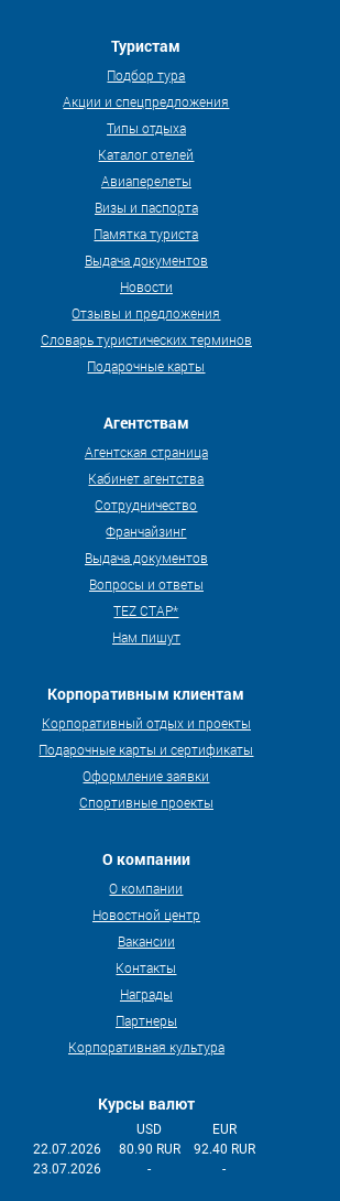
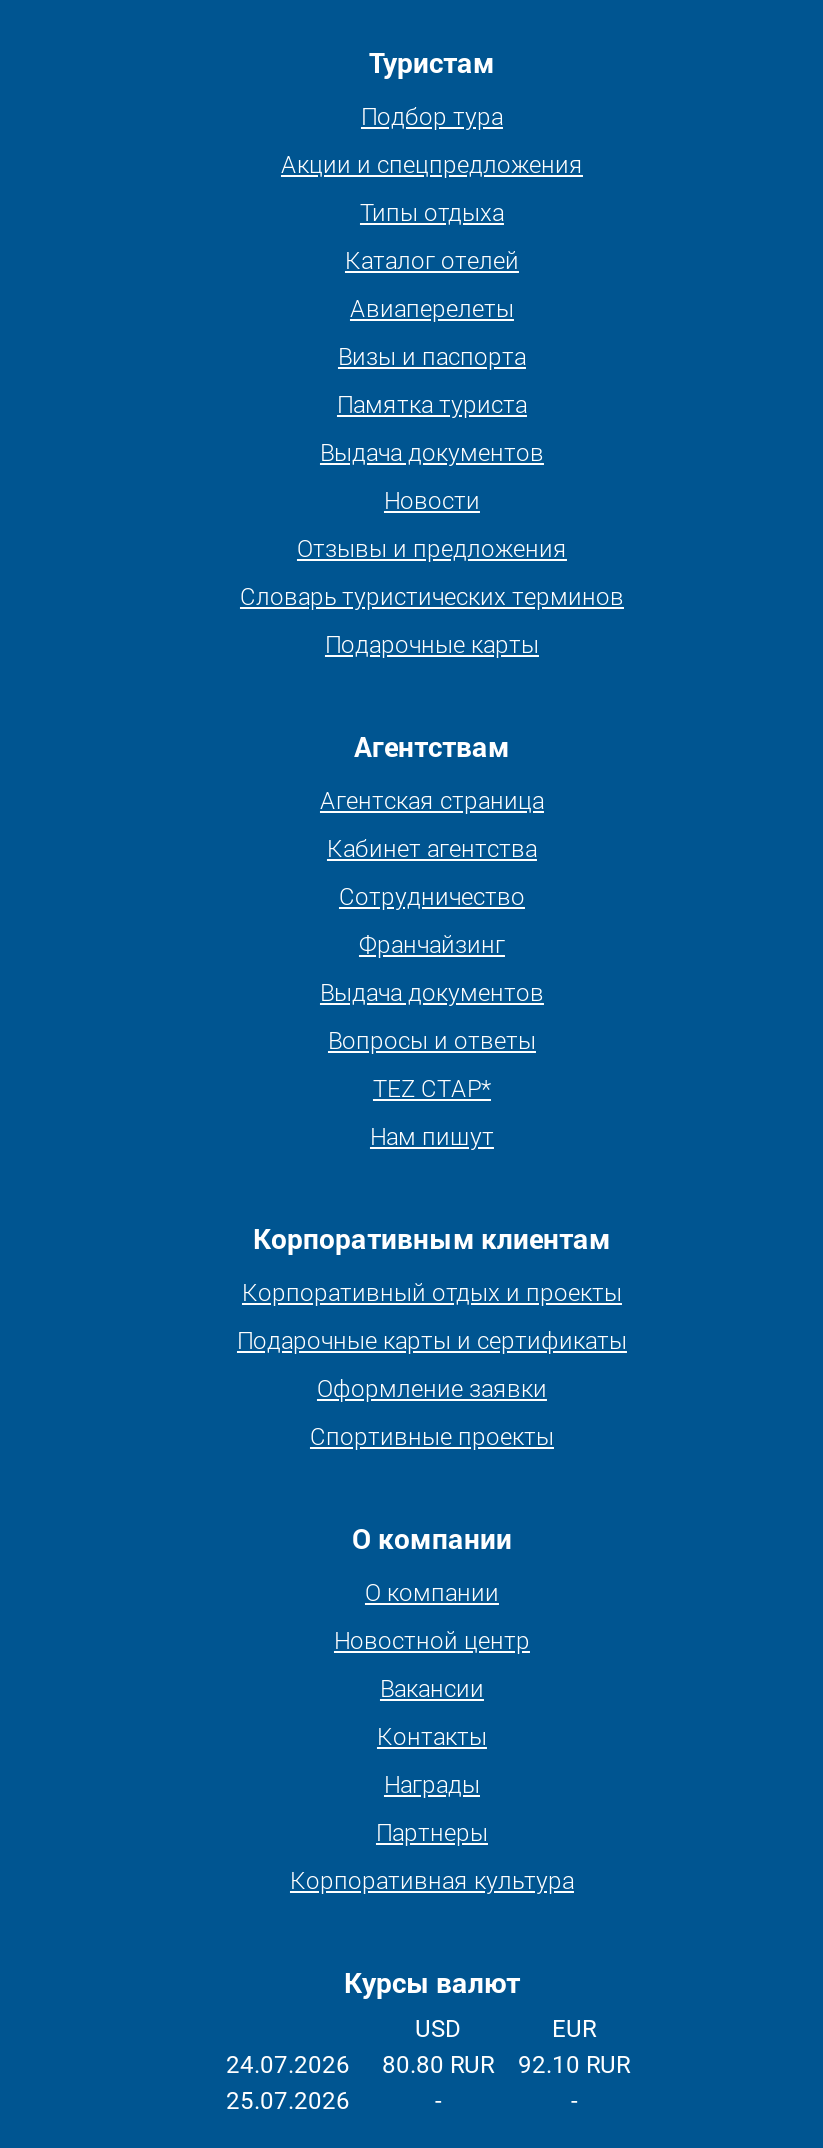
[33,1142,101,1157] 22.07.2026 -> [226,2051,350,2079] 24.07.2026
[119,1142,180,1157] 80.90 RUR -> [382,2051,494,2079] 80.80 RUR
[194,1142,255,1157] 92.40 RUR -> [518,2051,630,2079] 92.10 RUR
[33,1161,101,1177] 23.07.2026 -> [226,2087,350,2115] 25.07.2026

